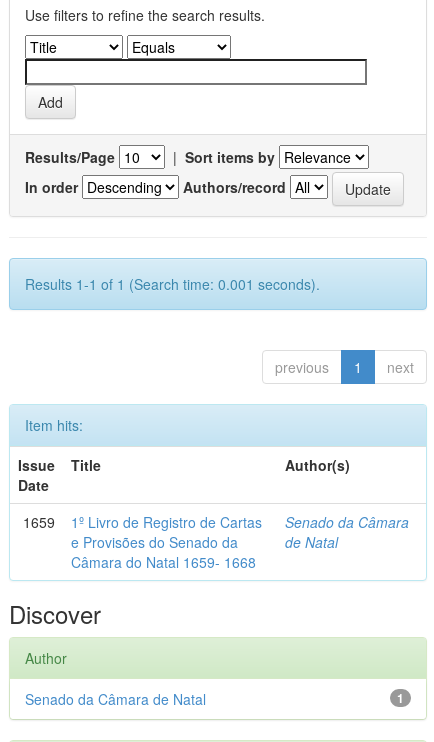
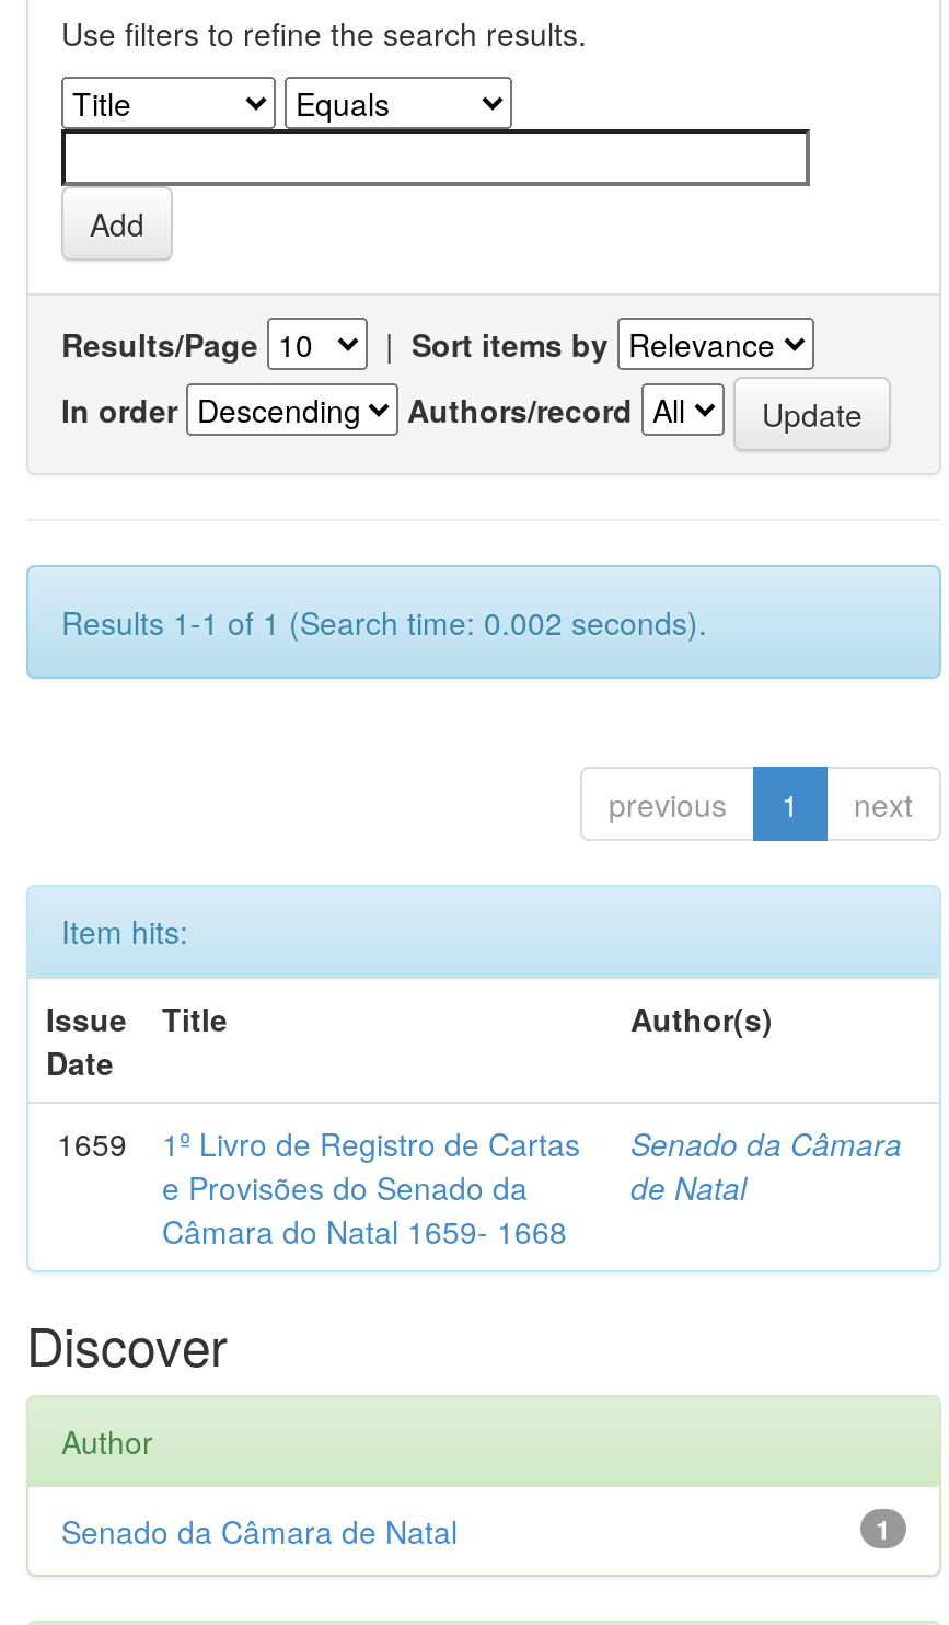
[25,274,320,294] Results 1-1 of 1 (Search time: 0.001 seconds). -> [61,600,707,644] Results 1-1 of 1 (Search time: 0.002 seconds).

